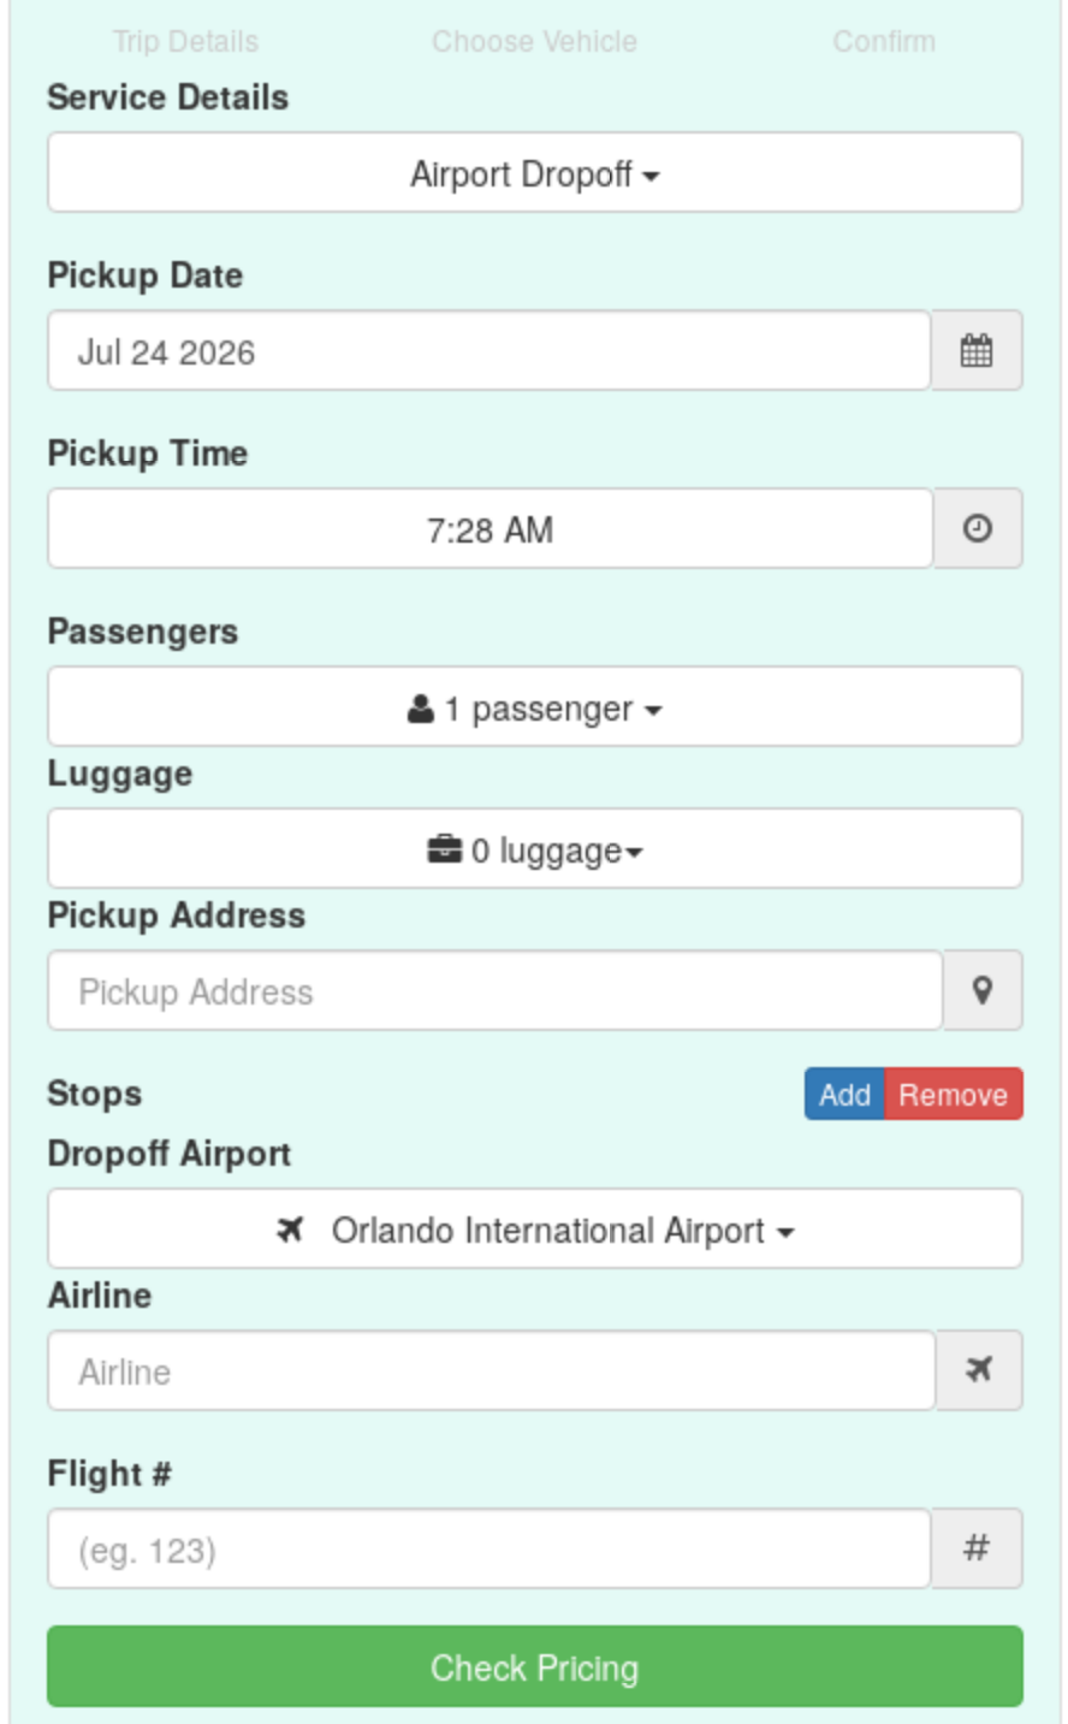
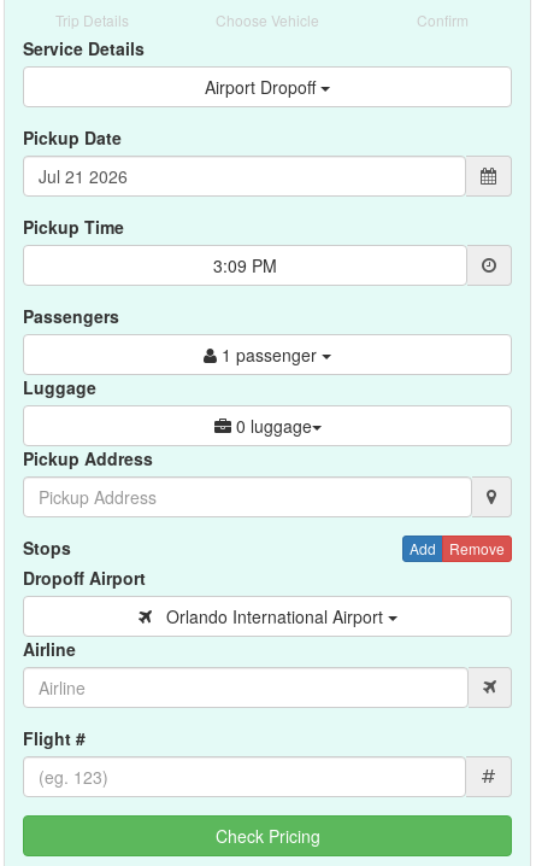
[427,504,554,552] 7:28 AM -> [213,253,277,277] 3:09 PM

